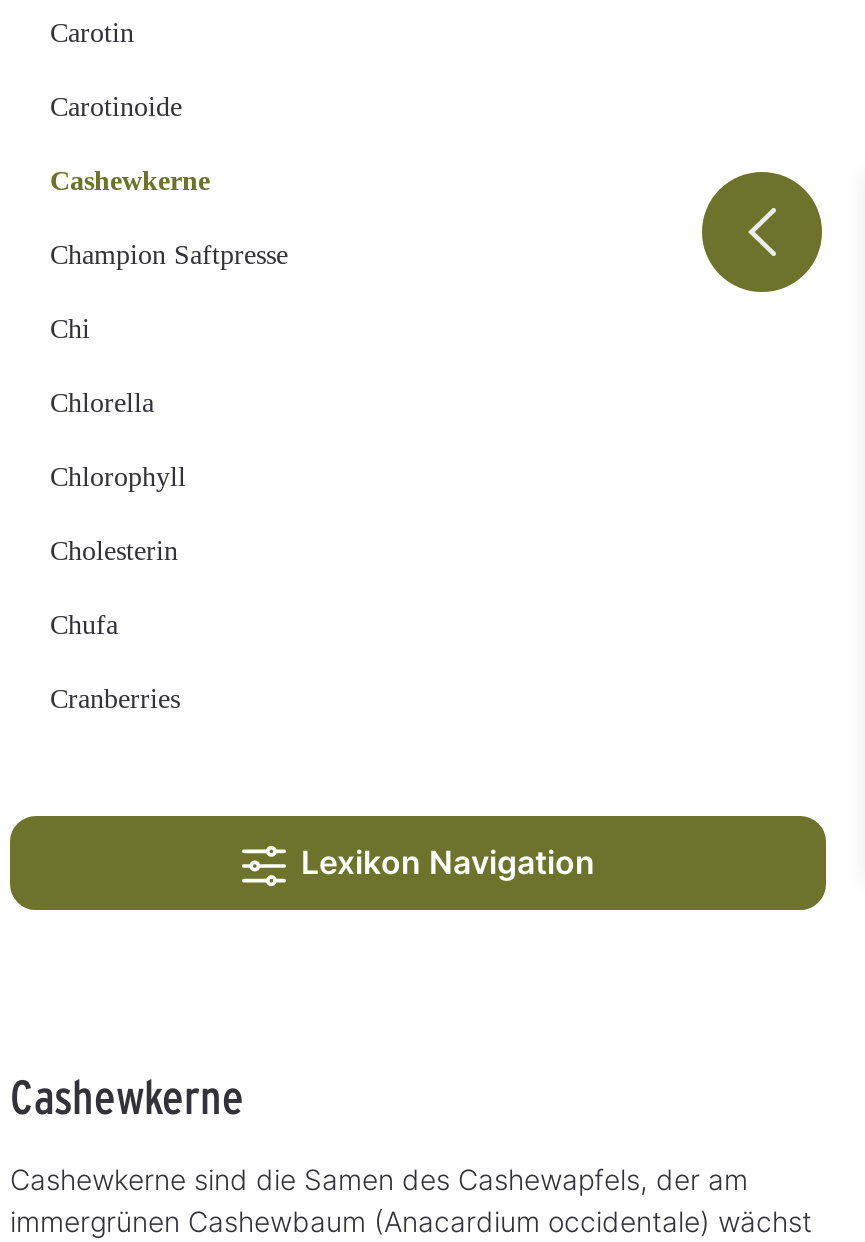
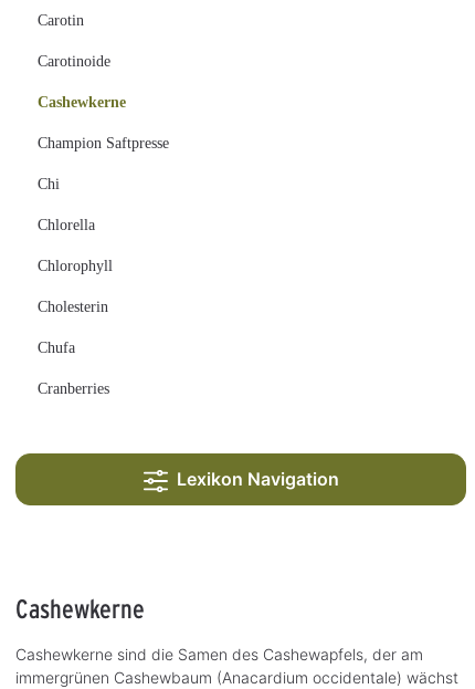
[700,170,824,294] [image] -> none

